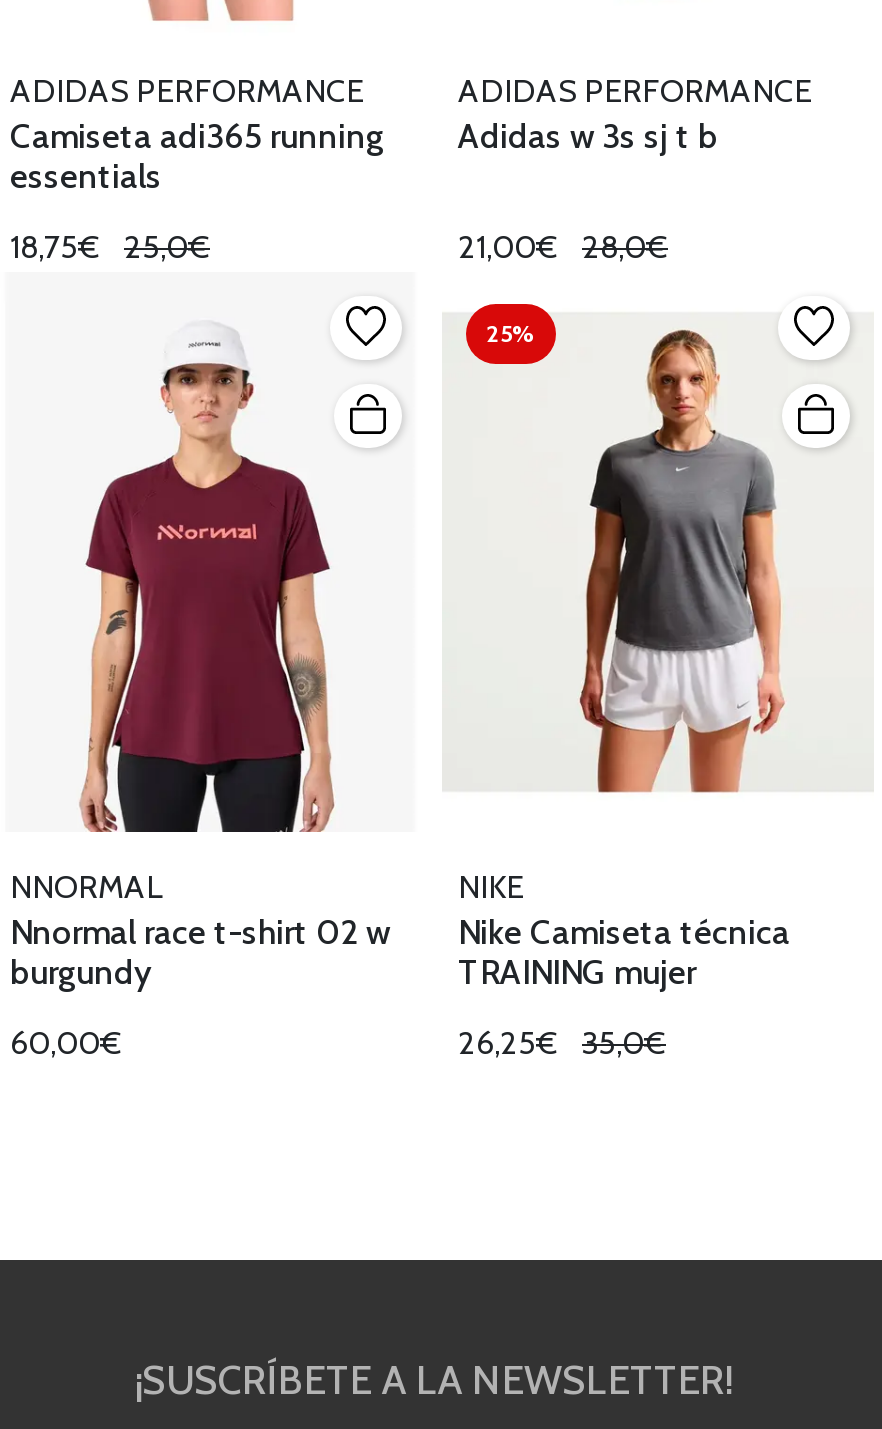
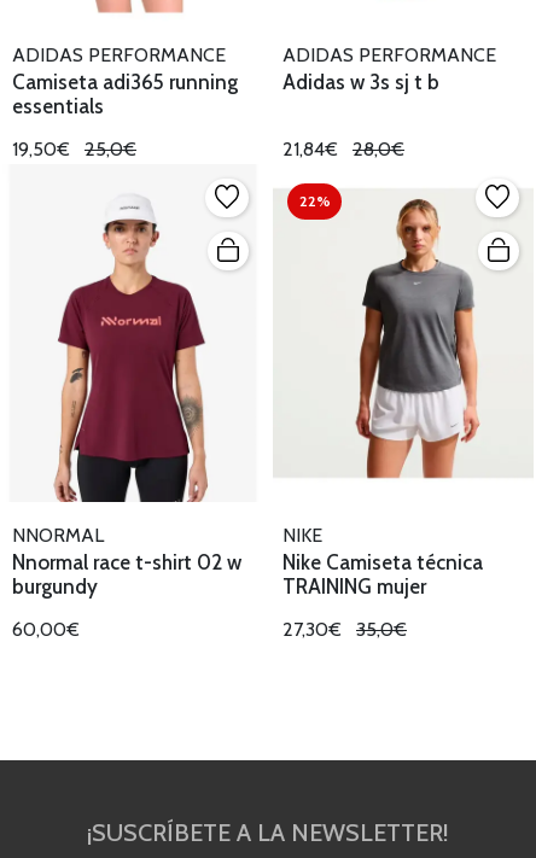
[10,229,210,267] 18,75€ 25,0€ -> [12,138,136,161] 19,50€ 25,0€
[458,229,668,267] 21,00€ 28,0€ -> [282,138,404,161] 21,84€ 28,0€
[486,319,536,349] 25% -> [299,192,330,210] 22%
[458,1024,666,1062] 26,25€ 35,0€ -> [282,618,407,641] 27,30€ 35,0€

